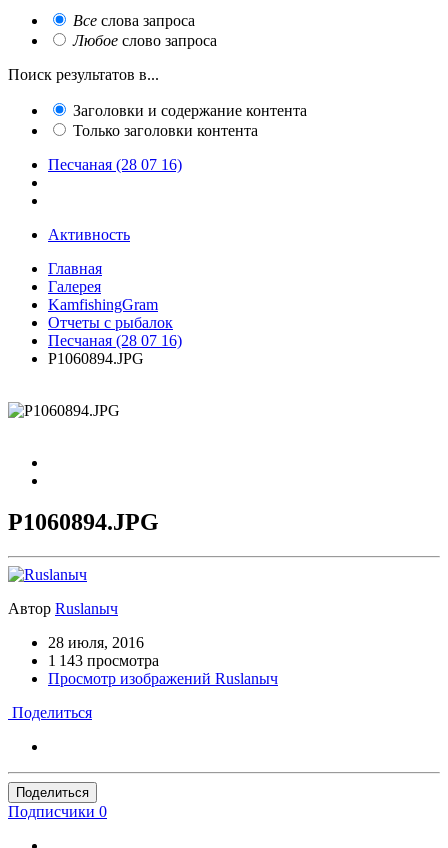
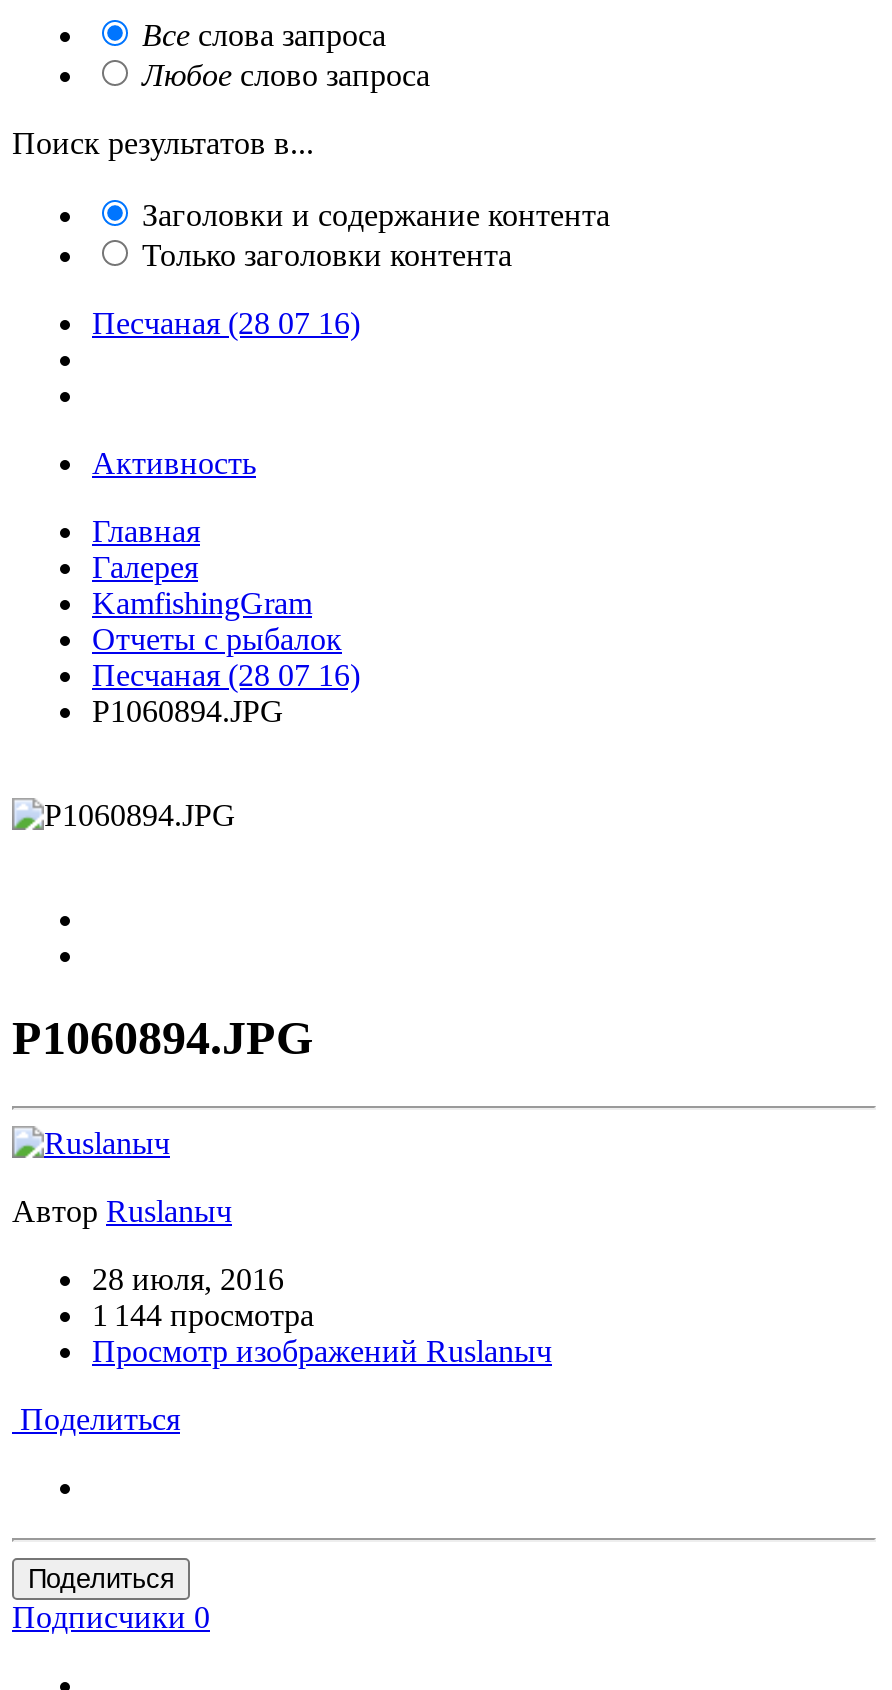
[48,652,159,669] 1 143 просмотра -> [92,1299,314,1333] 1 144 просмотра

